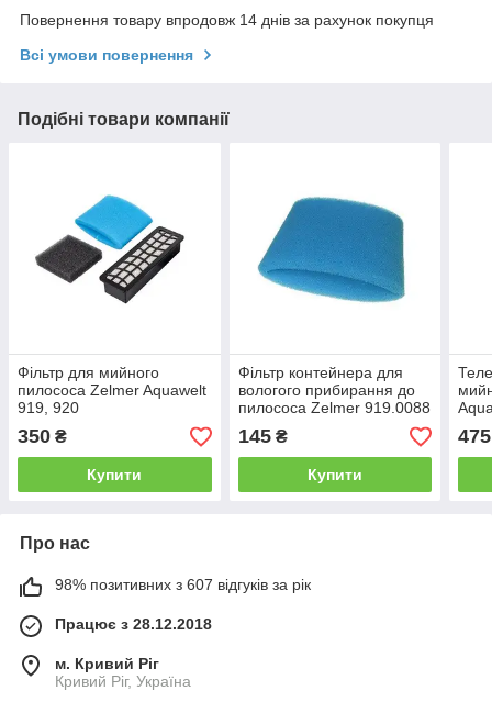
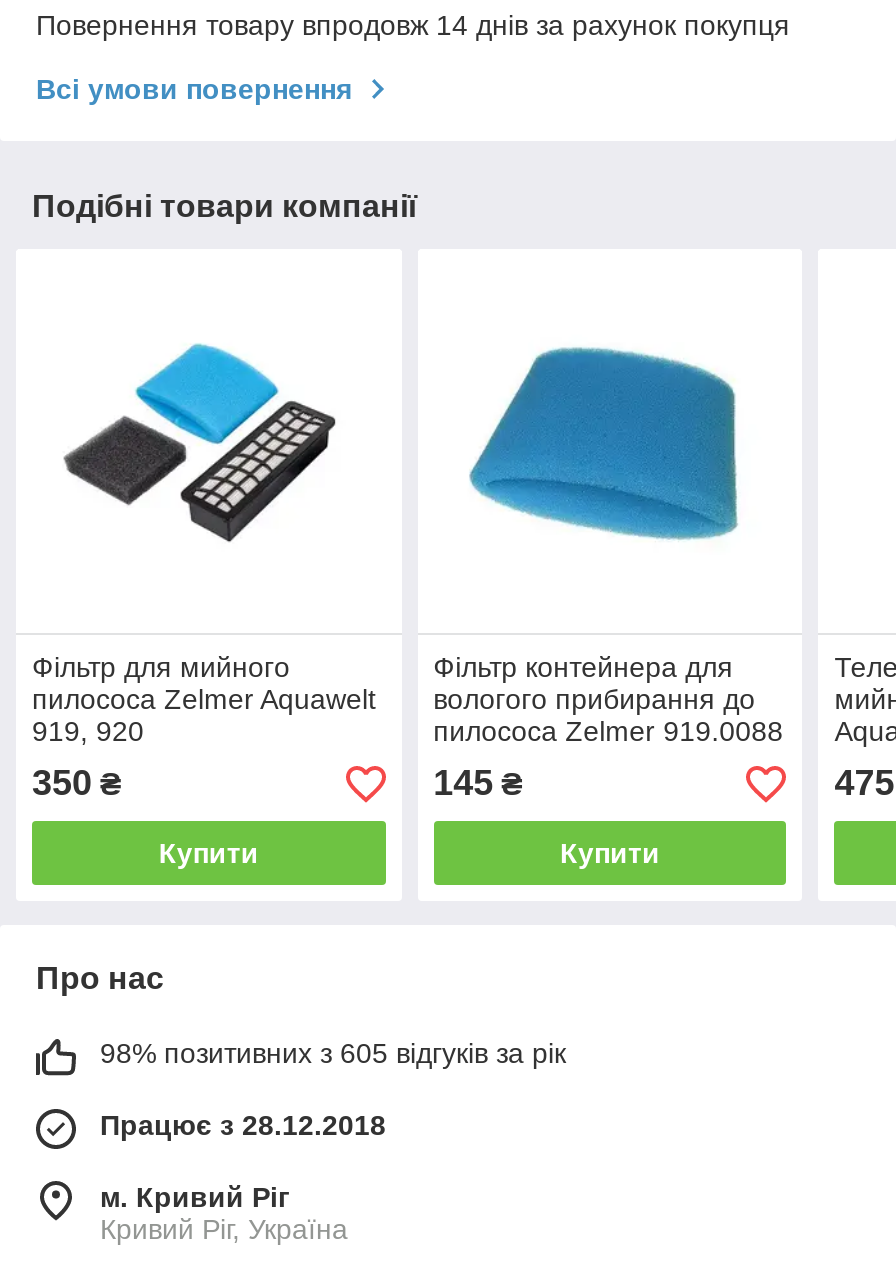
[55,576,311,594] 98% позитивних з 607 відгуків за рік -> [100,1038,566,1070] 98% позитивних з 605 відгуків за рік

